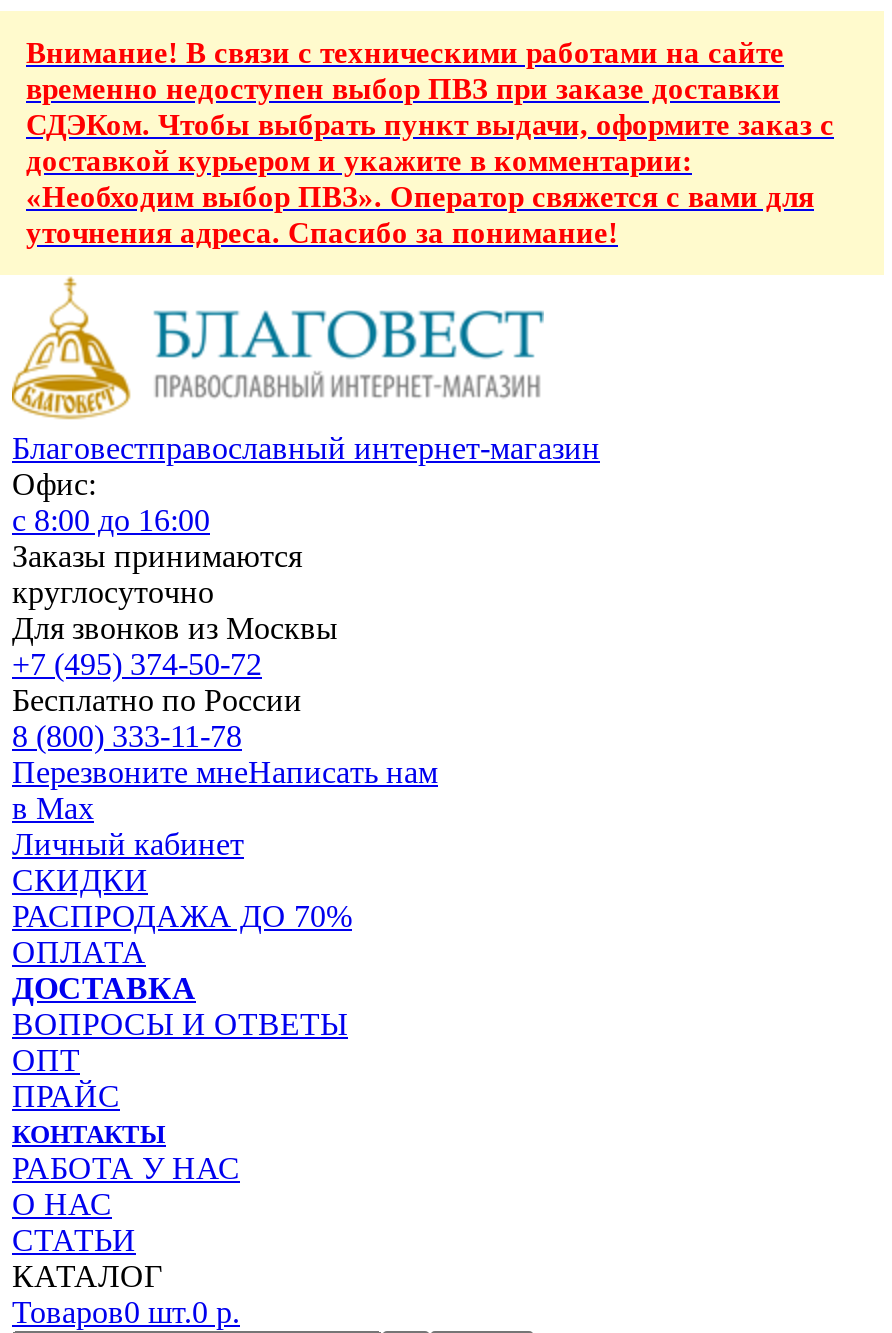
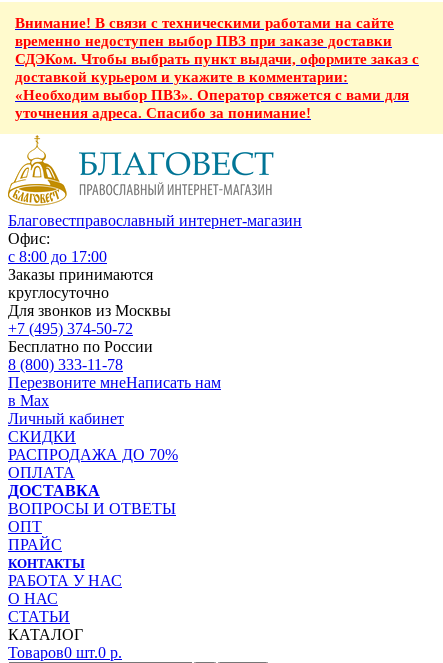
[12,503,210,537] с 8:00 до 16:00 -> [8,248,107,265] с 8:00 до 17:00

